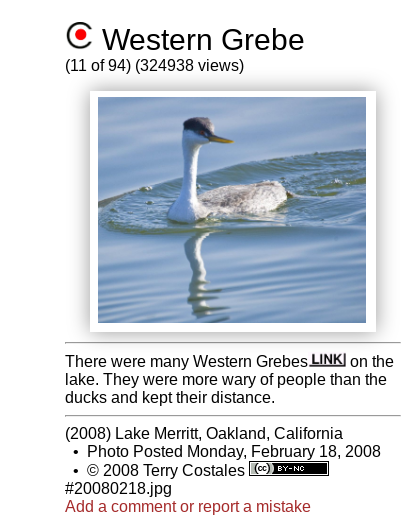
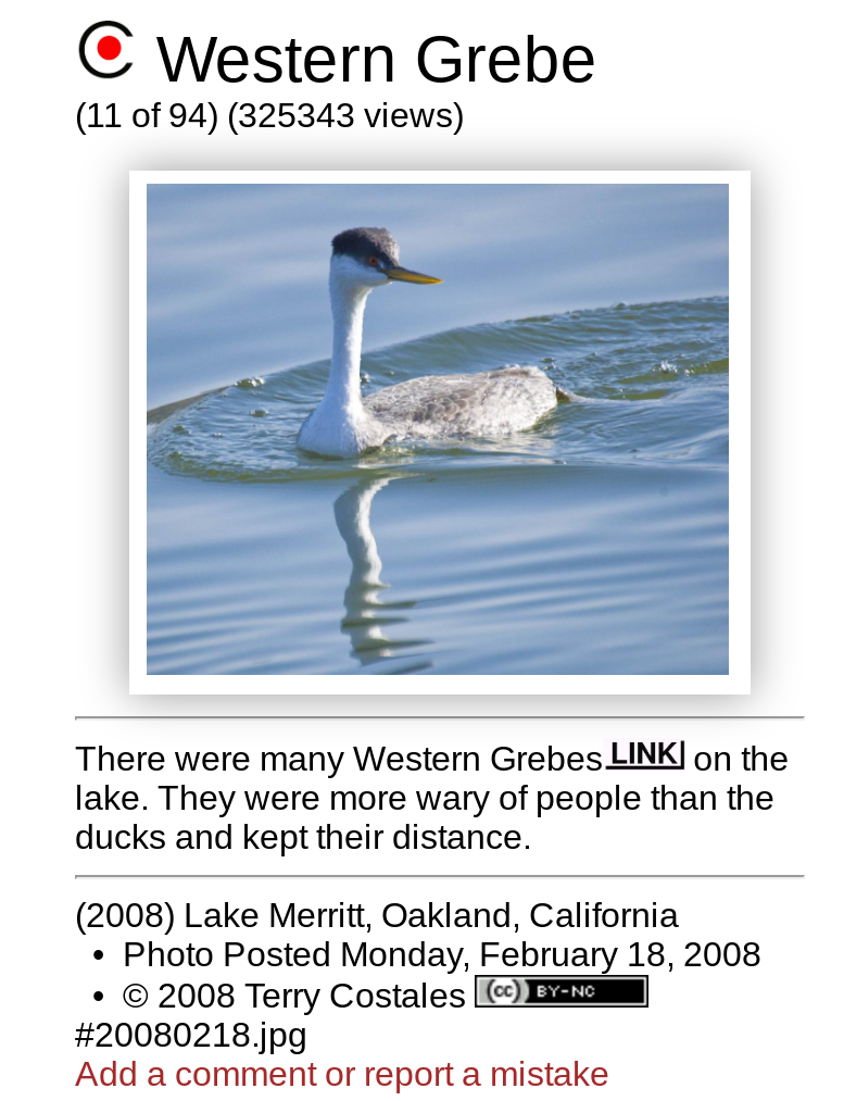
[65,57,244,74] (11 of 94) (324938 views) -> [75,97,464,134] (11 of 94) (325343 views)

